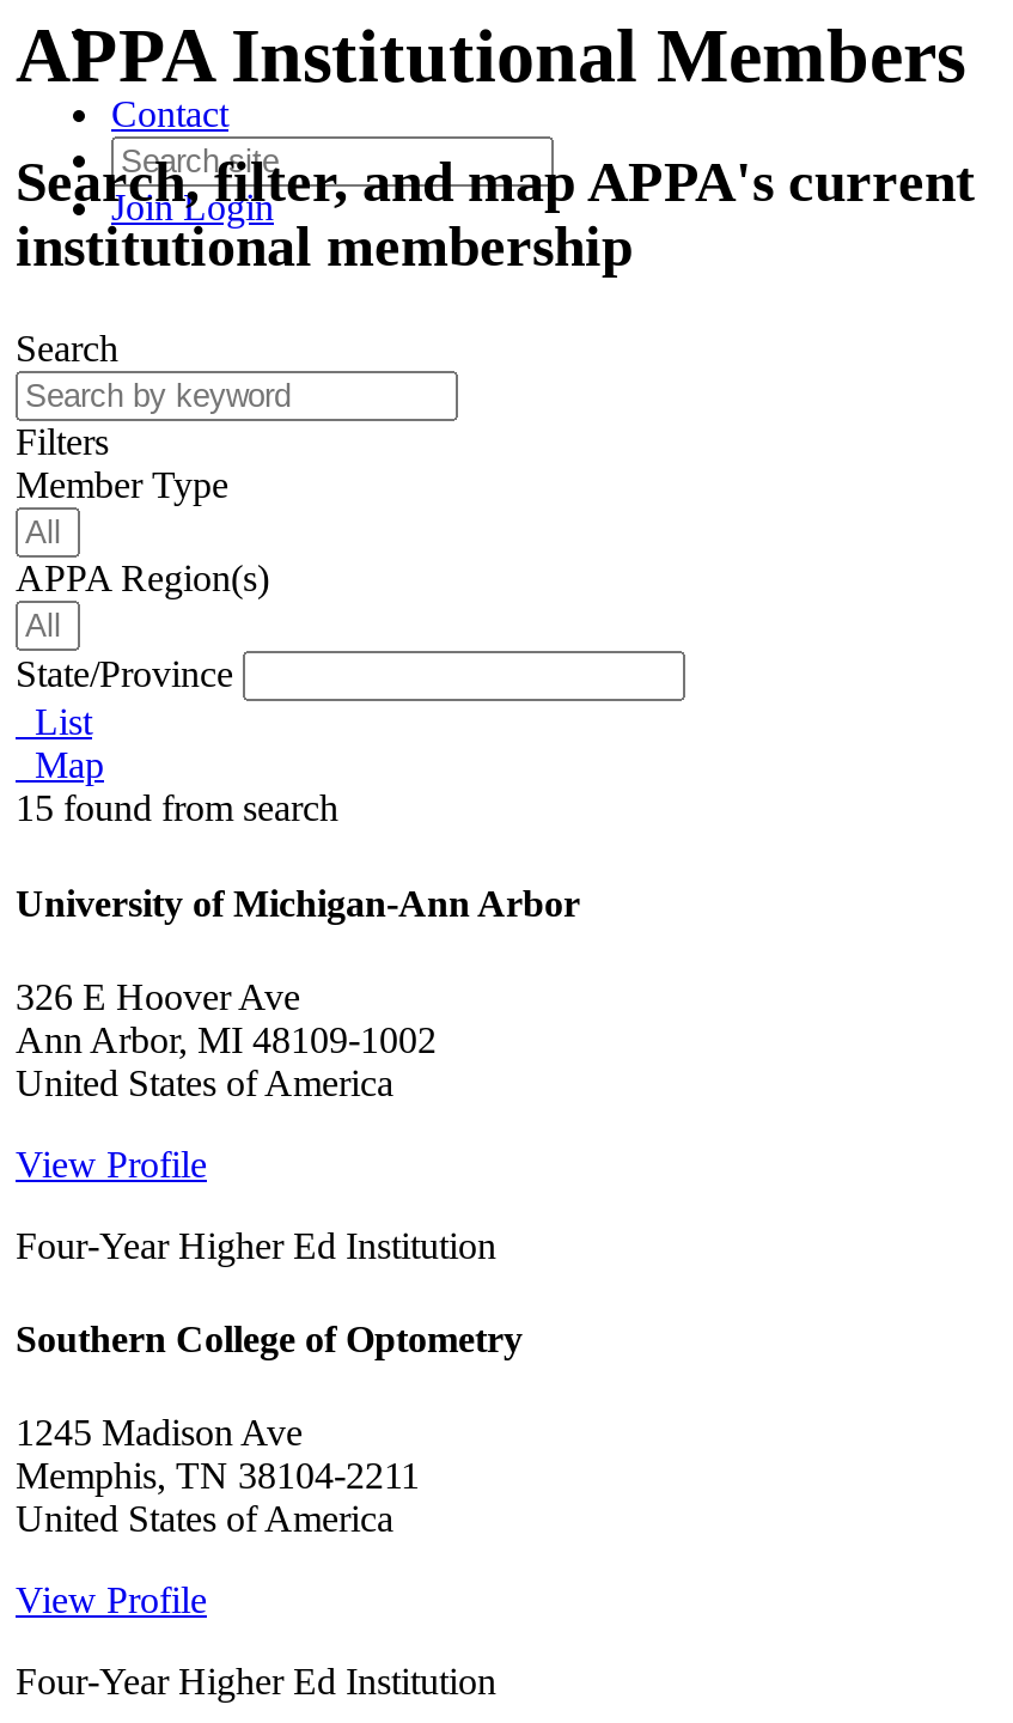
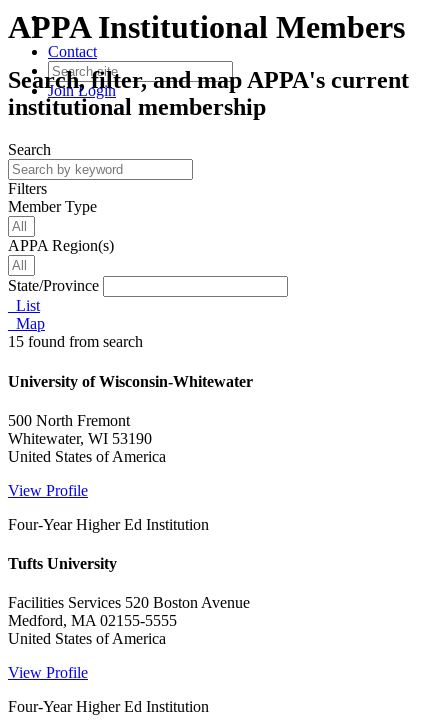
[16,882,580,923] University of Michigan-Ann Arbor -> [8,373,253,390] University of Wisconsin-Whitewater
[16,976,437,1060] 326 E Hoover Ave | Ann Arbor, MI 48109-1002 -> [8,412,152,447] 500 North Fremont | Whitewater, WI 53190
[16,1319,523,1359] Southern College of Optometry -> [8,555,117,572] Tufts University
[16,1413,420,1497] 1245 Madison Ave | Memphis, TN 38104-2211 -> [8,594,250,629] Facilities Services 520 Boston Avenue | Medford, MA 02155-5555

